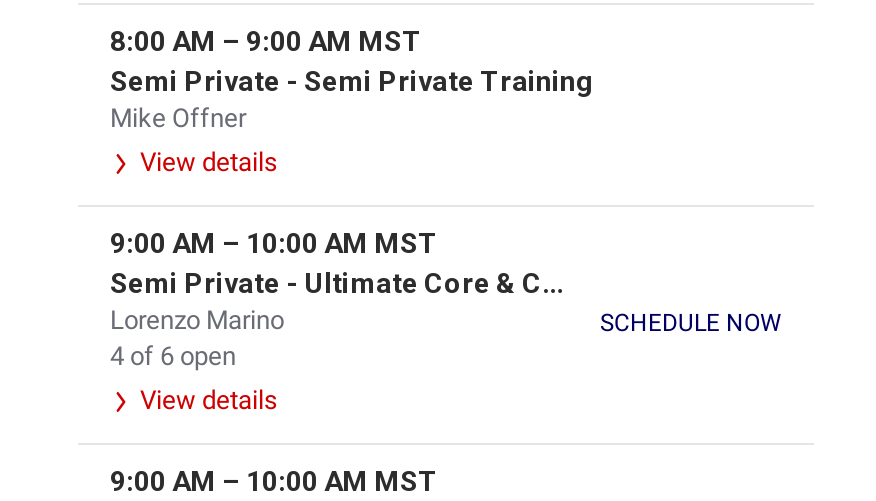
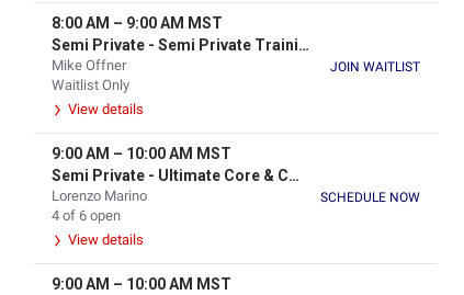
none -> [52,77,129,93] Waitlist Only
none -> [330,59,420,75] JOIN WAITLIST

